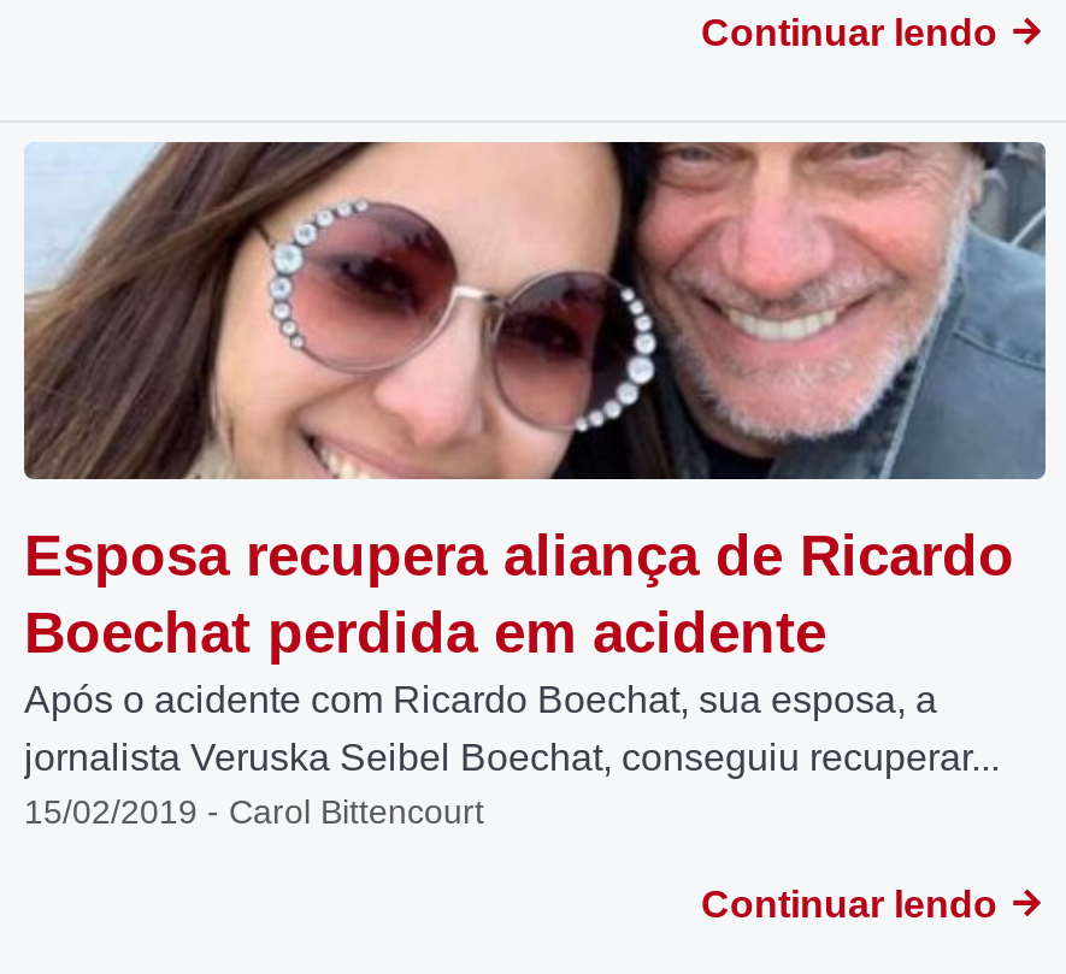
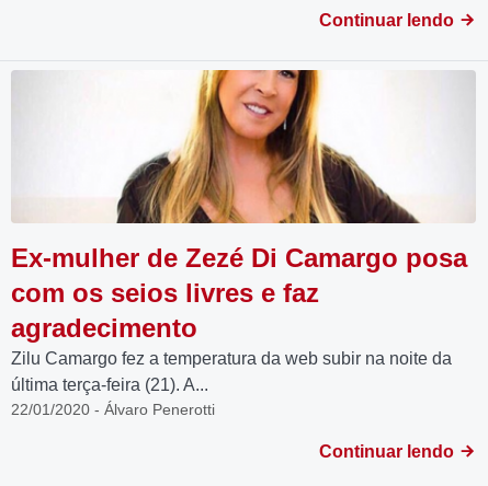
[22,140,1048,831] [image] | Esposa recupera aliança de Ricardo | Boechat perdida em acidente | Após o acidente com Ricardo Boechat, sua esposa, a | jornalista Veruska Seibel Boechat, conseguiu recuperar... | 15/02/2019 - Carol Bittencourt -> [11,69,476,418] [image] | Ex-mulher de Zezé Di Camargo posa | com os seios livres e faz | agradecimento | Zilu Camargo fez a temperatura da web subir na noite da | última terça-feira (21). A... | 22/01/2020 - Álvaro Penerotti

